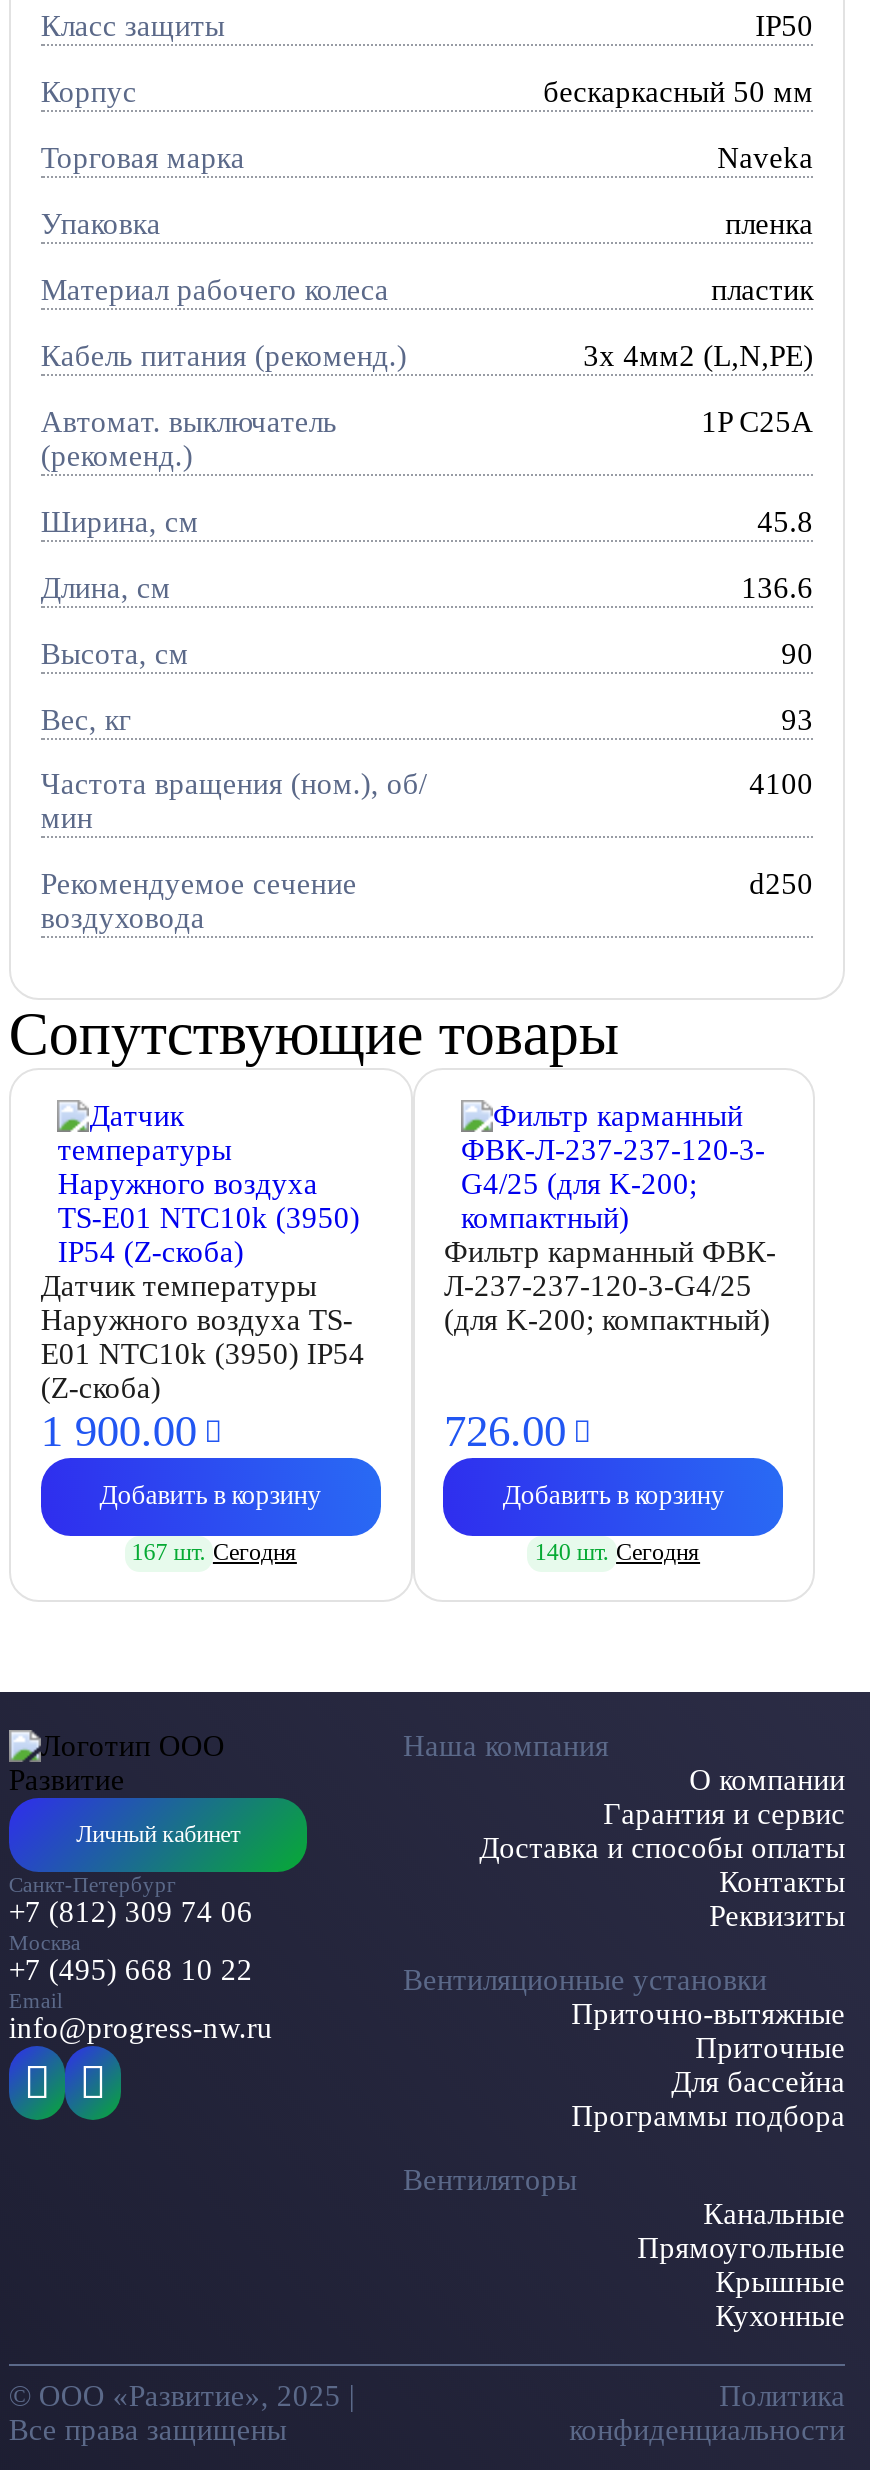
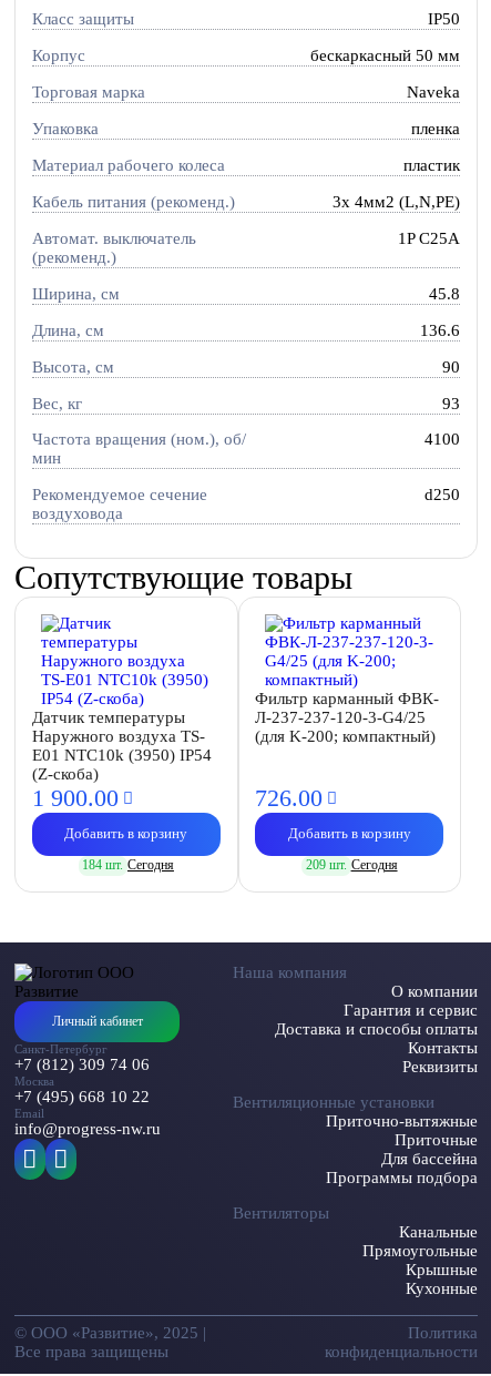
[131,1538,297,1566] 167 шт. Сегодня -> [82,857,174,873] 184 шт. Сегодня
[535,1538,700,1566] 140 шт. Сегодня -> [306,857,397,873] 209 шт. Сегодня

